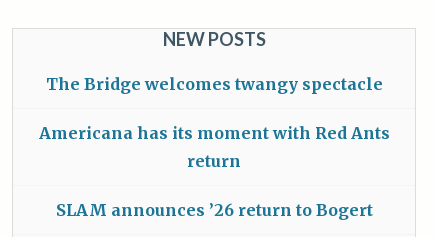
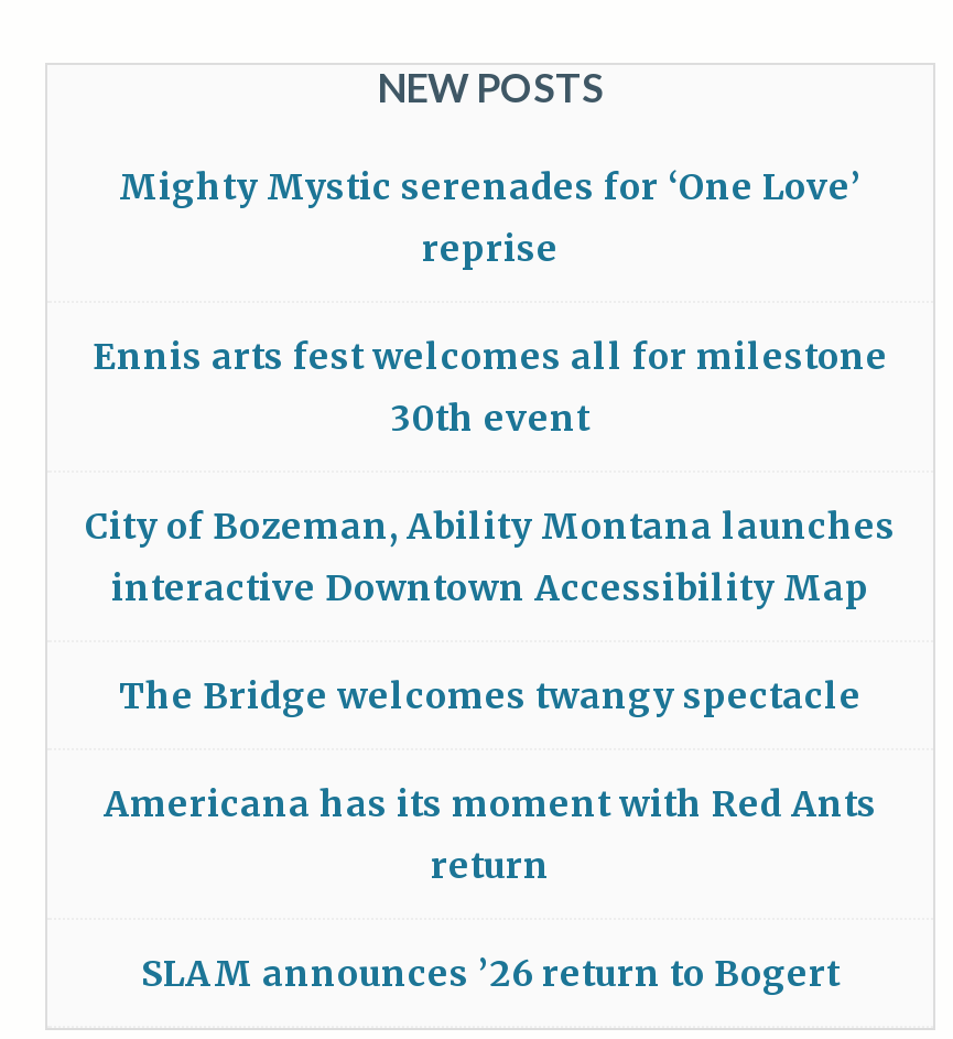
none -> [85,165,896,610] Mighty Mystic serenades for ‘One Love’ | reprise | Ennis arts fest welcomes all for milestone | 30th event | City of Bozeman, Ability Montana launches | interactive Downtown Accessibility Map

